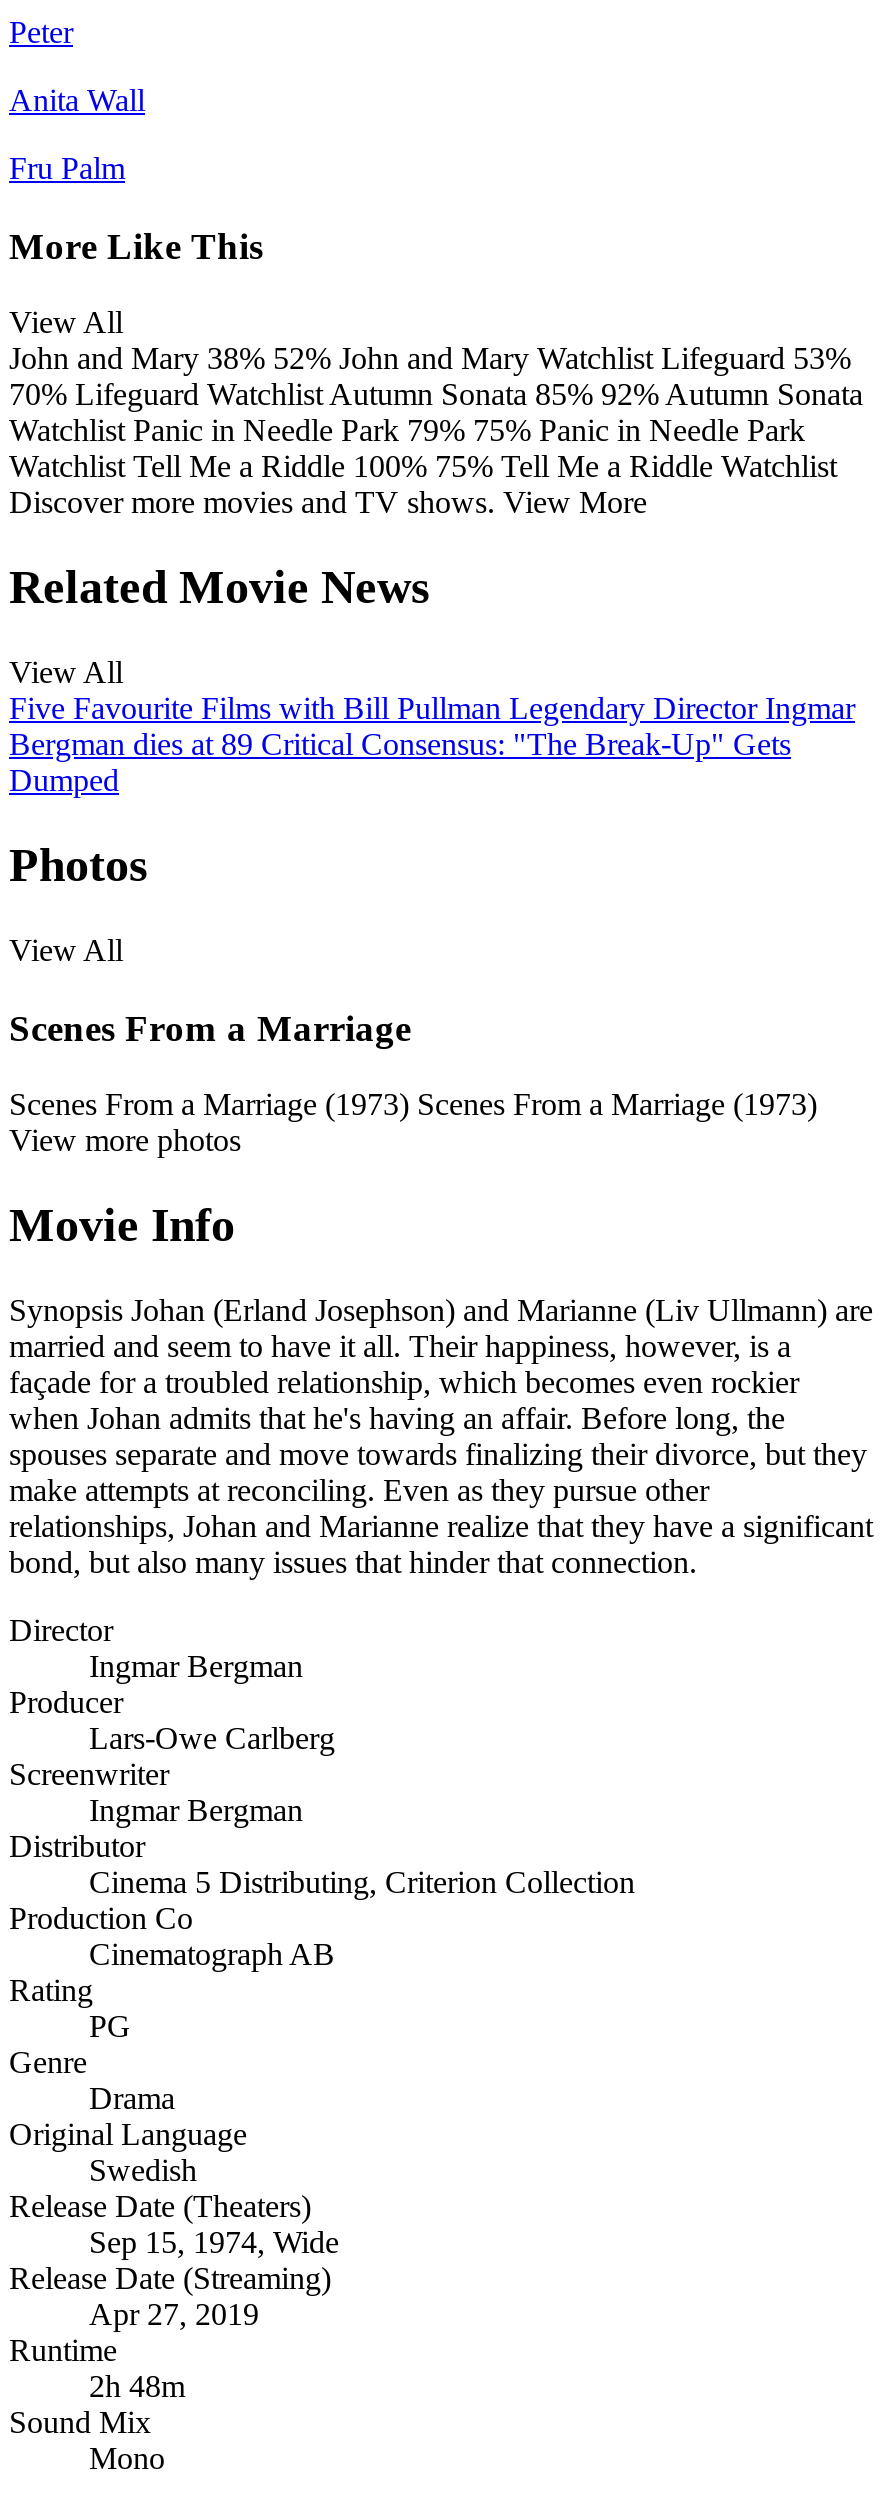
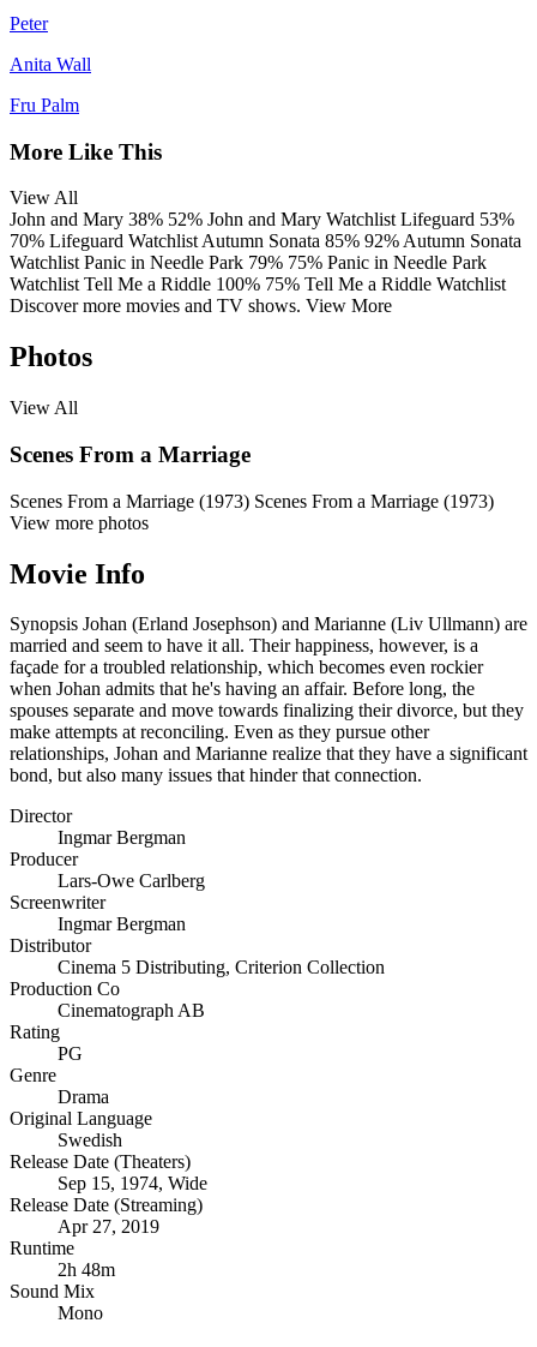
[9,562,855,797] Related Movie News | View All | Five Favourite Films with Bill Pullman Legendary Director Ingmar | Bergman dies at 89 Critical Consensus: "The Break-Up" Gets | Dumped -> none

